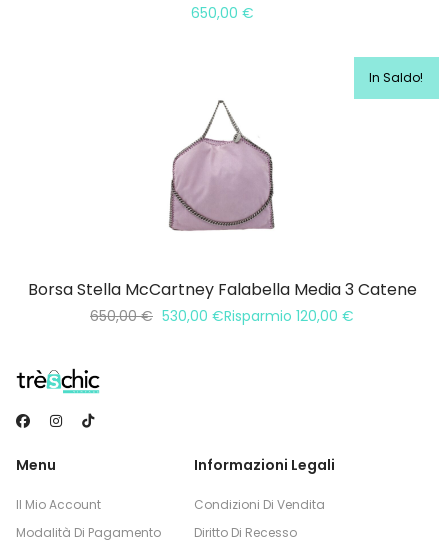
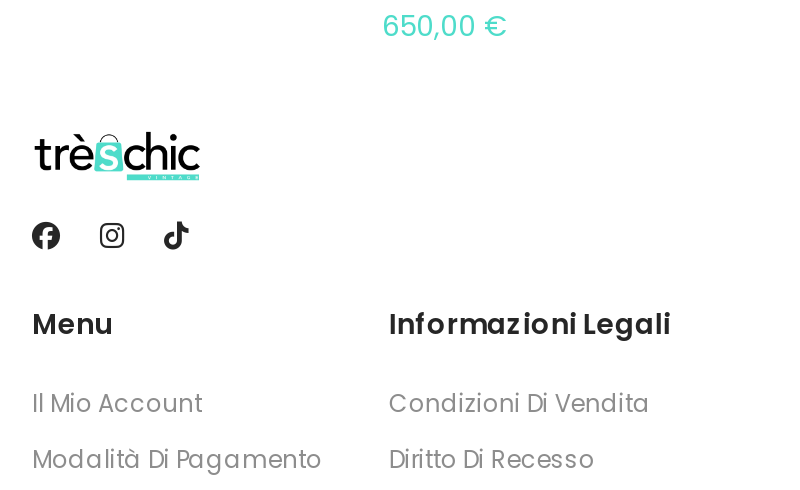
[369,69,423,86] In Saldo! -> none
[168,99,275,232] [image] -> none
[27,278,416,326] Borsa Stella McCartney Falabella Media 3 Catene | 650,00€ 530,00 €Risparmio 120,00 € -> none

